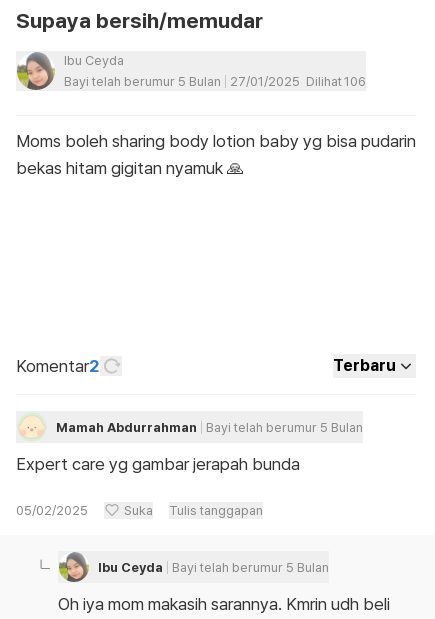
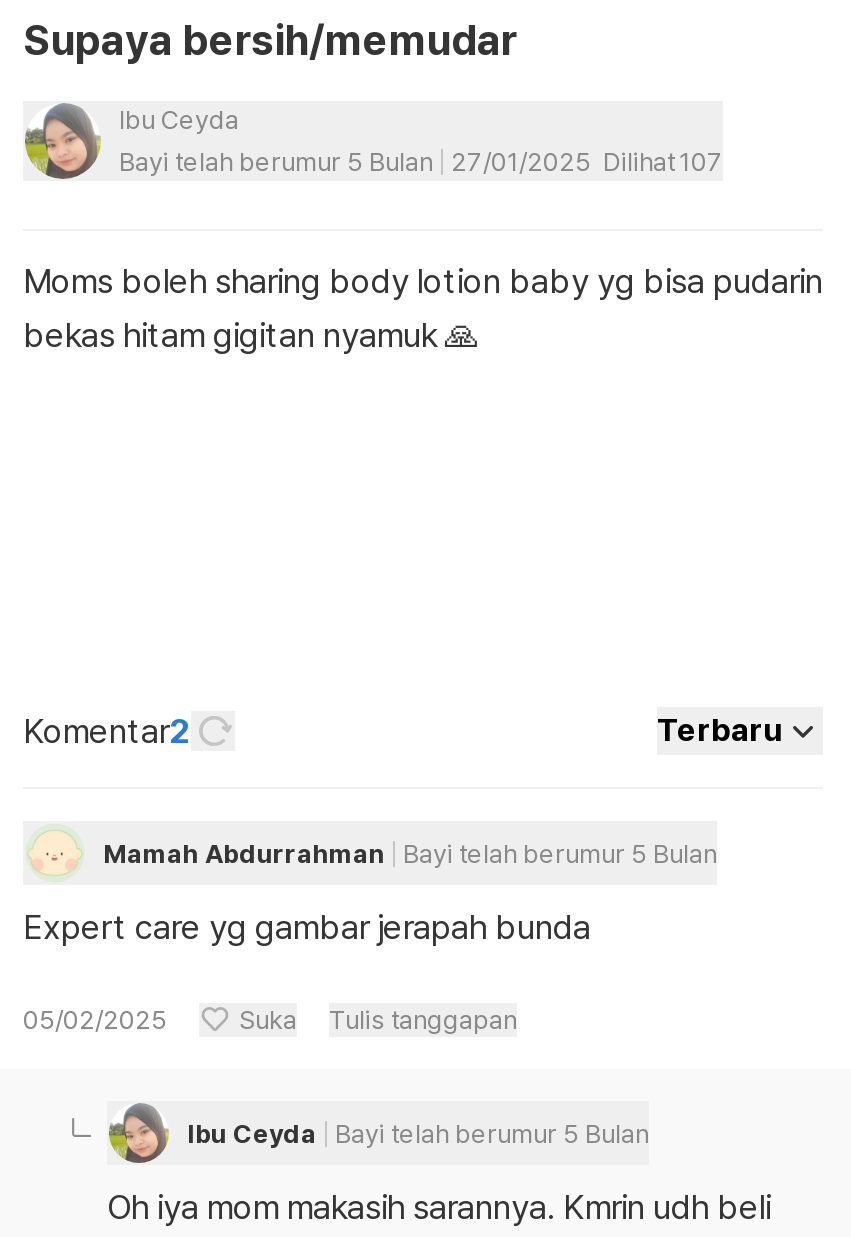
[64,74,366,89] Bayi telah berumur 5 Bulan 27/01/2025 Dilihat 106 -> [119,147,723,177] Bayi telah berumur 5 Bulan 27/01/2025 Dilihat 107

